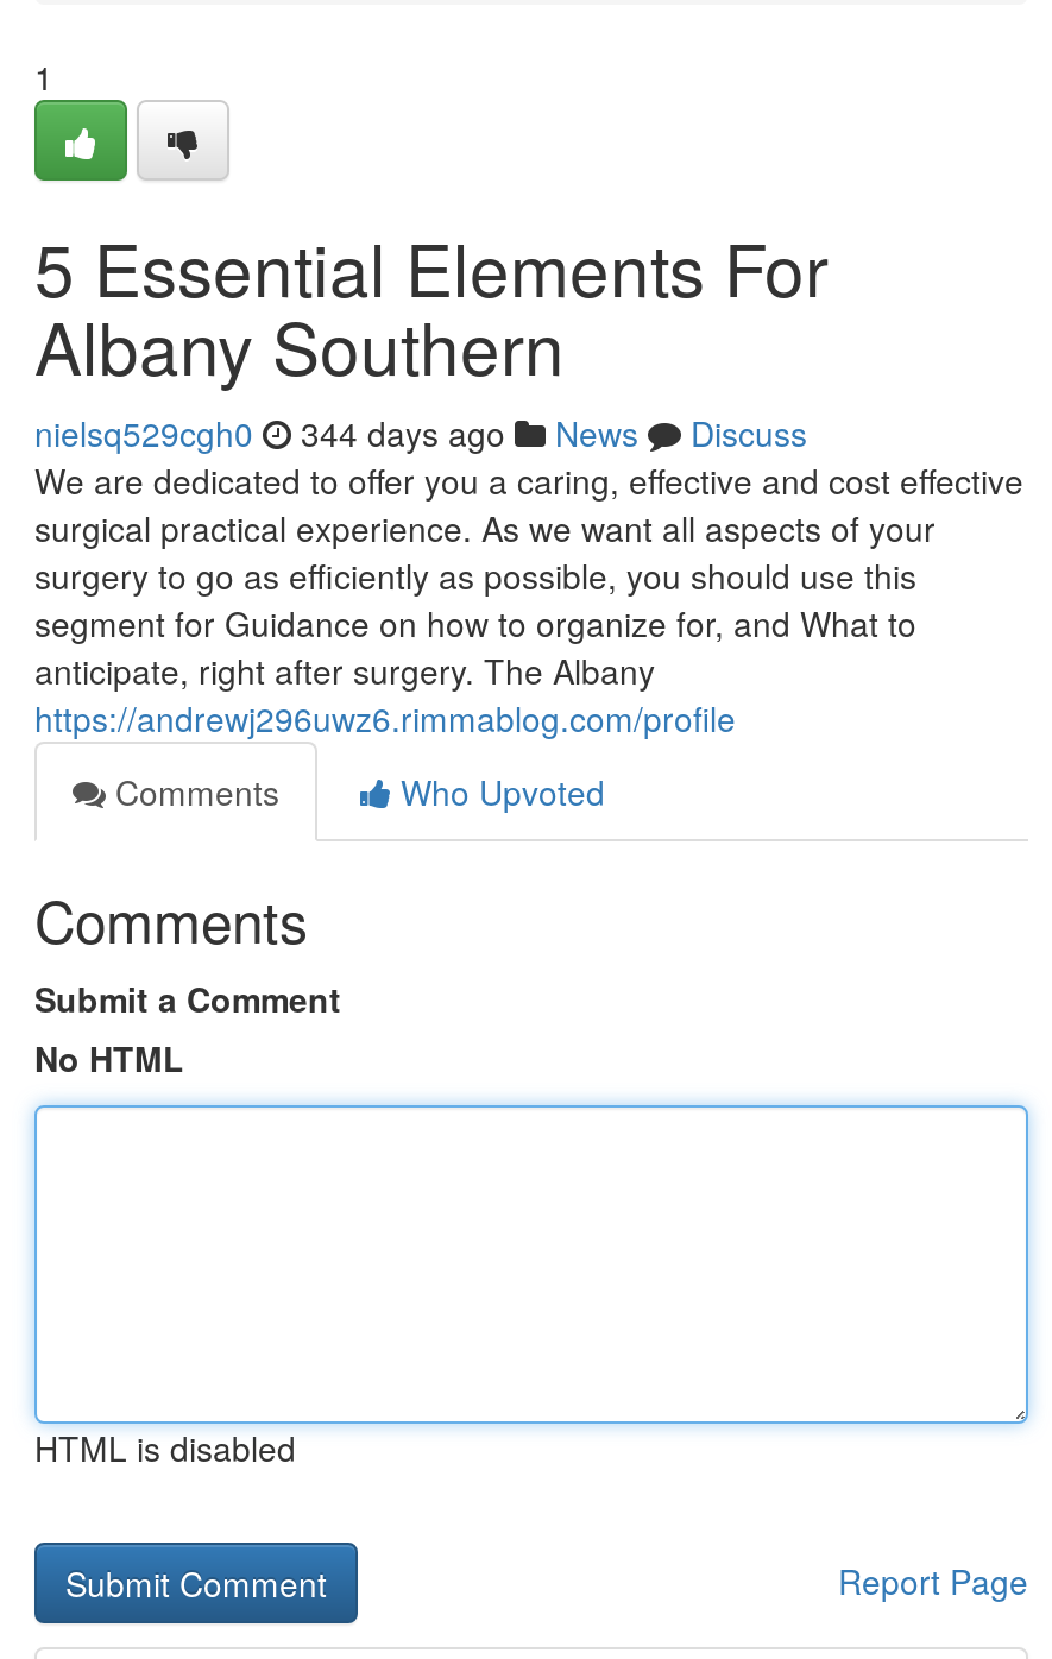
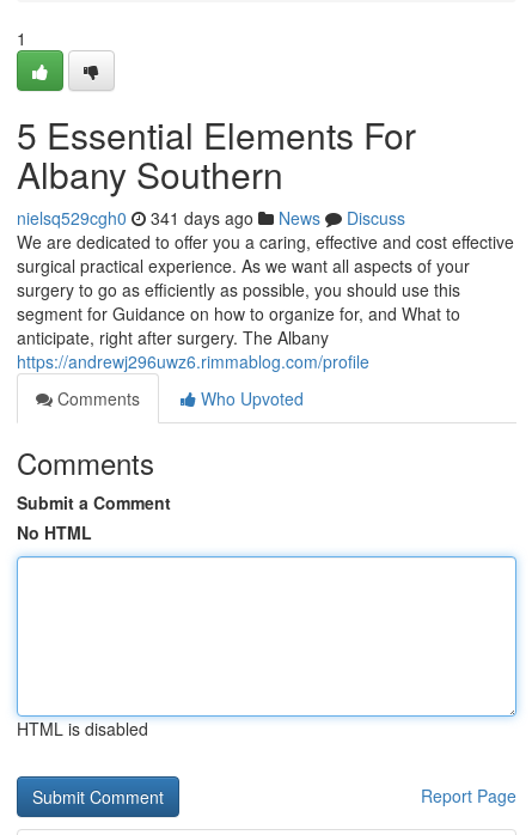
[34,409,807,456] nielsq529cgh0 344 days ago News Discuss -> [17,206,405,230] nielsq529cgh0 341 days ago News Discuss

